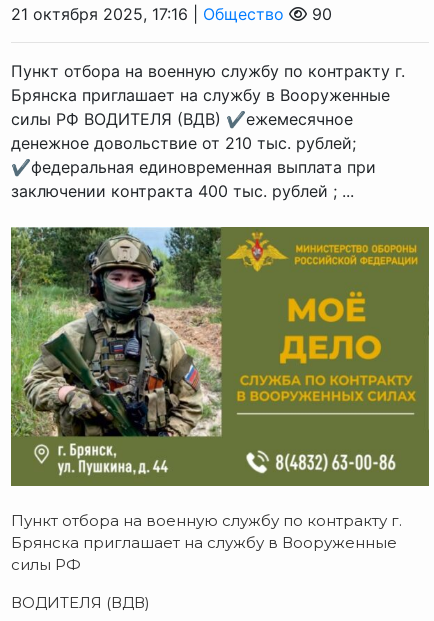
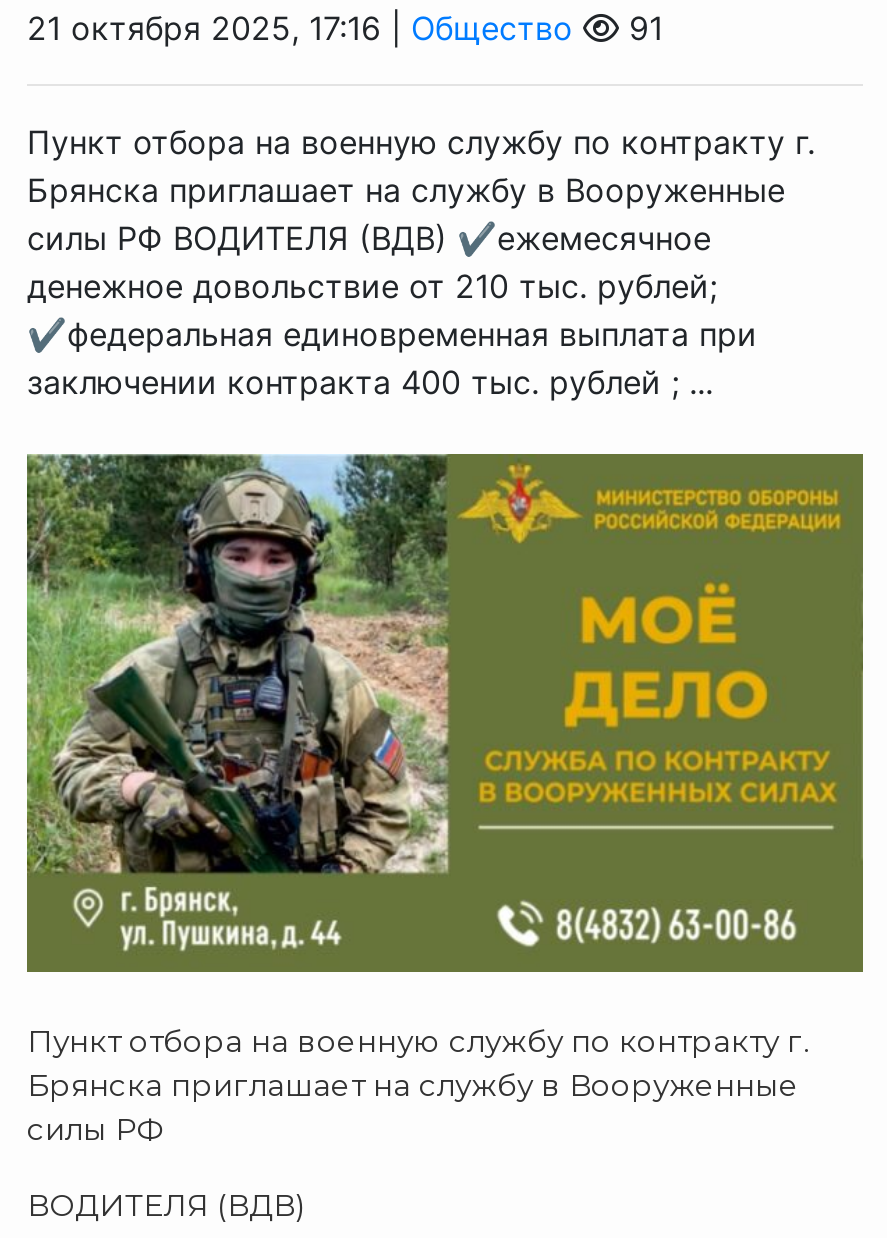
[307,4,332,24] 90 -> [619,8,663,48] 91

